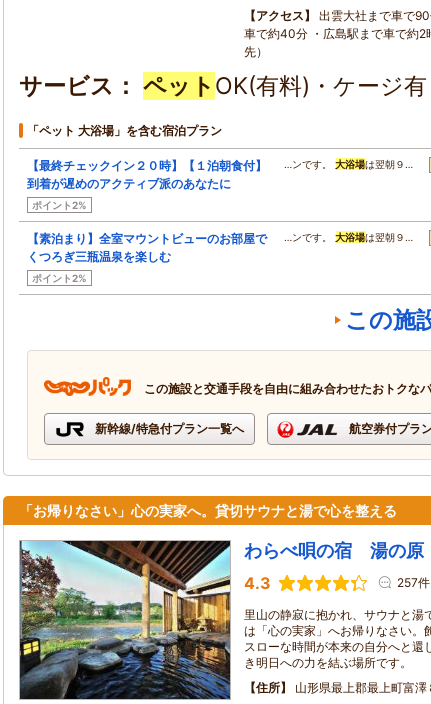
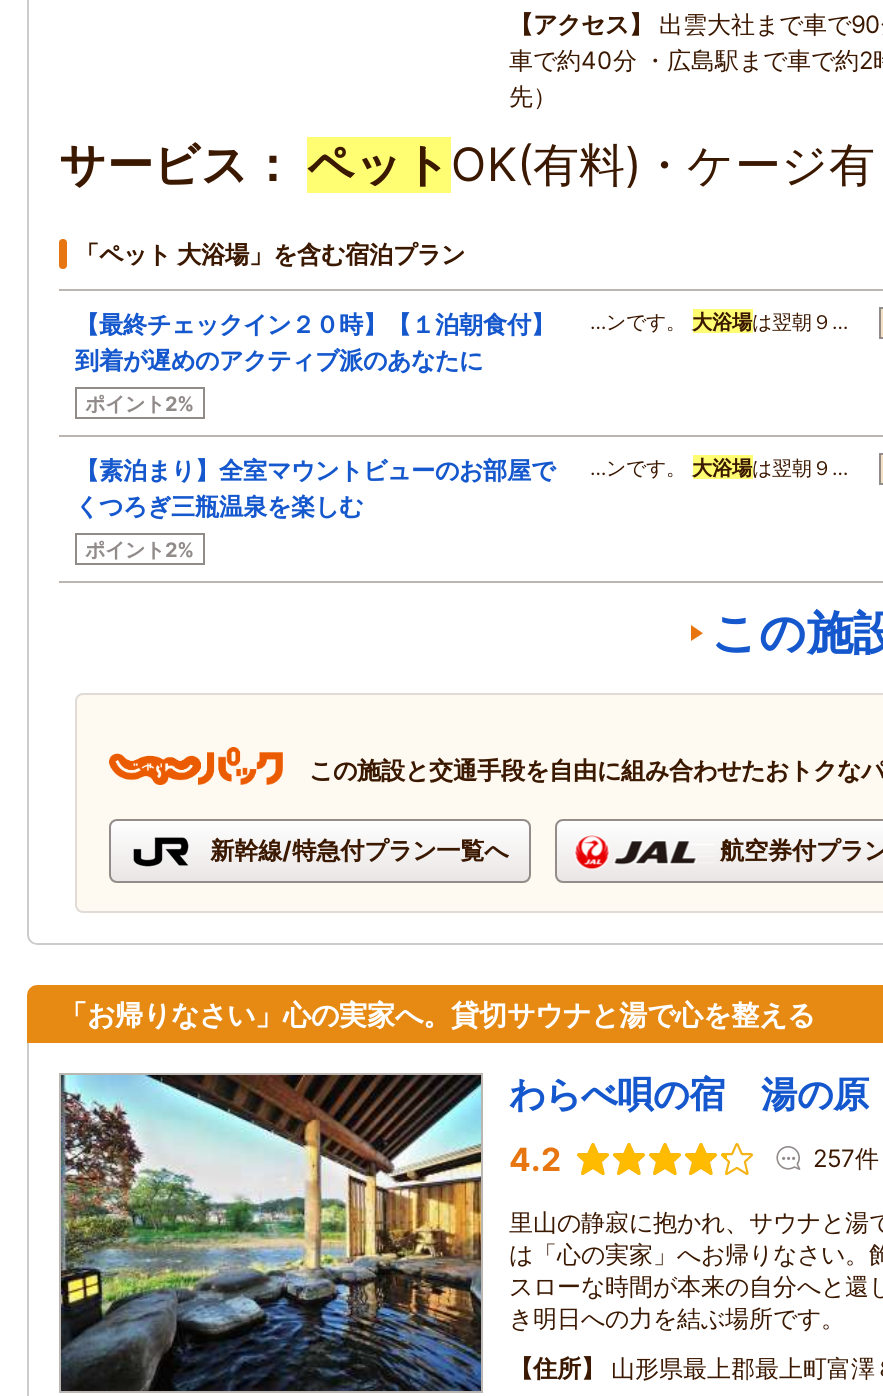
[244,573,271,593] 4.3 -> [509,1140,561,1180] 4.2

